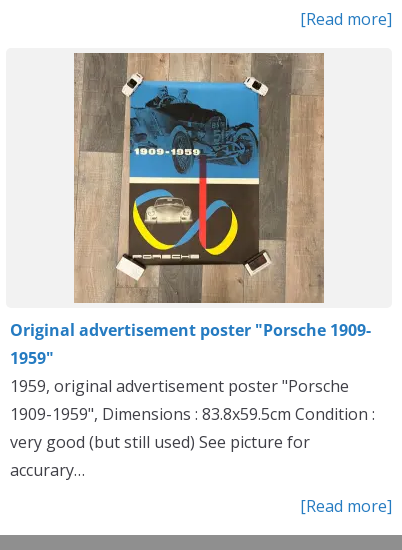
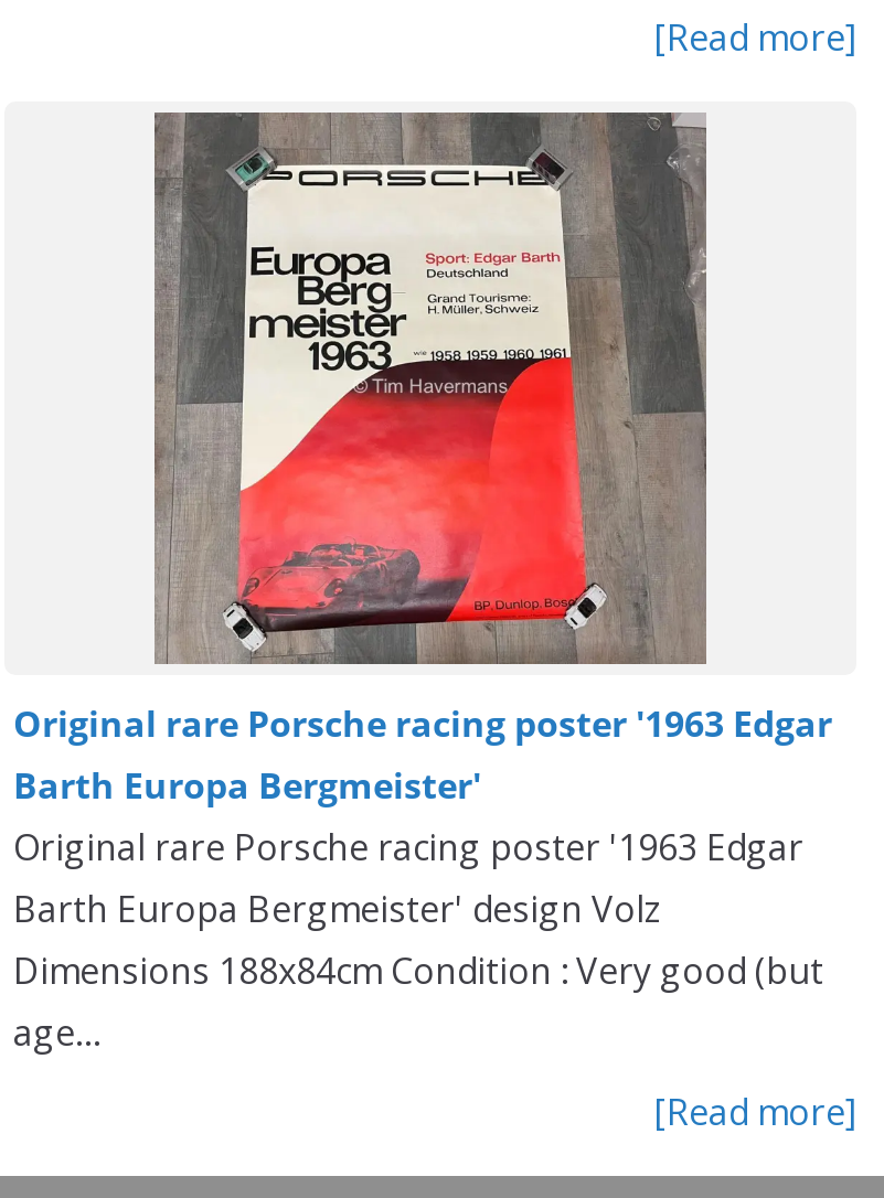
[10,52,375,480] [image] | Original advertisement poster "Porsche 1909- | 1959" | 1959, original advertisement poster "Porsche | 1909-1959", Dimensions : 83.8x59.5cm Condition : | very good (but still used) See picture for | accurary… -> [13,110,832,1058] [image] | Original rare Porsche racing poster '1963 Edgar | Barth Europa Bergmeister' | Original rare Porsche racing poster '1963 Edgar | Barth Europa Bergmeister' design Volz | Dimensions 188x84cm Condition : Very good (but | age…

